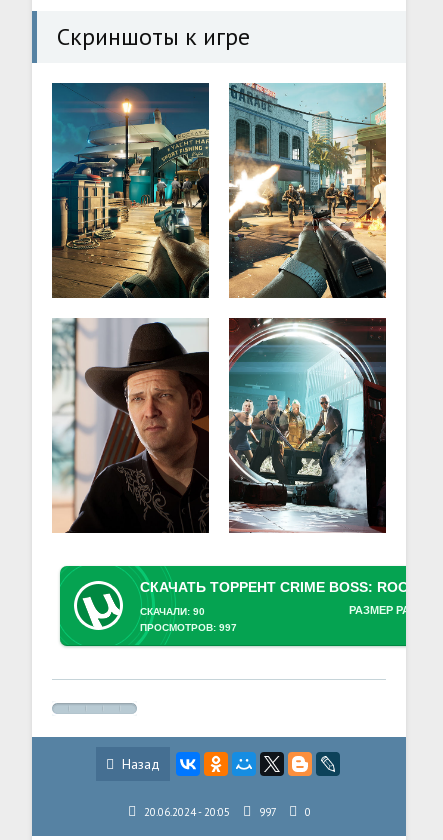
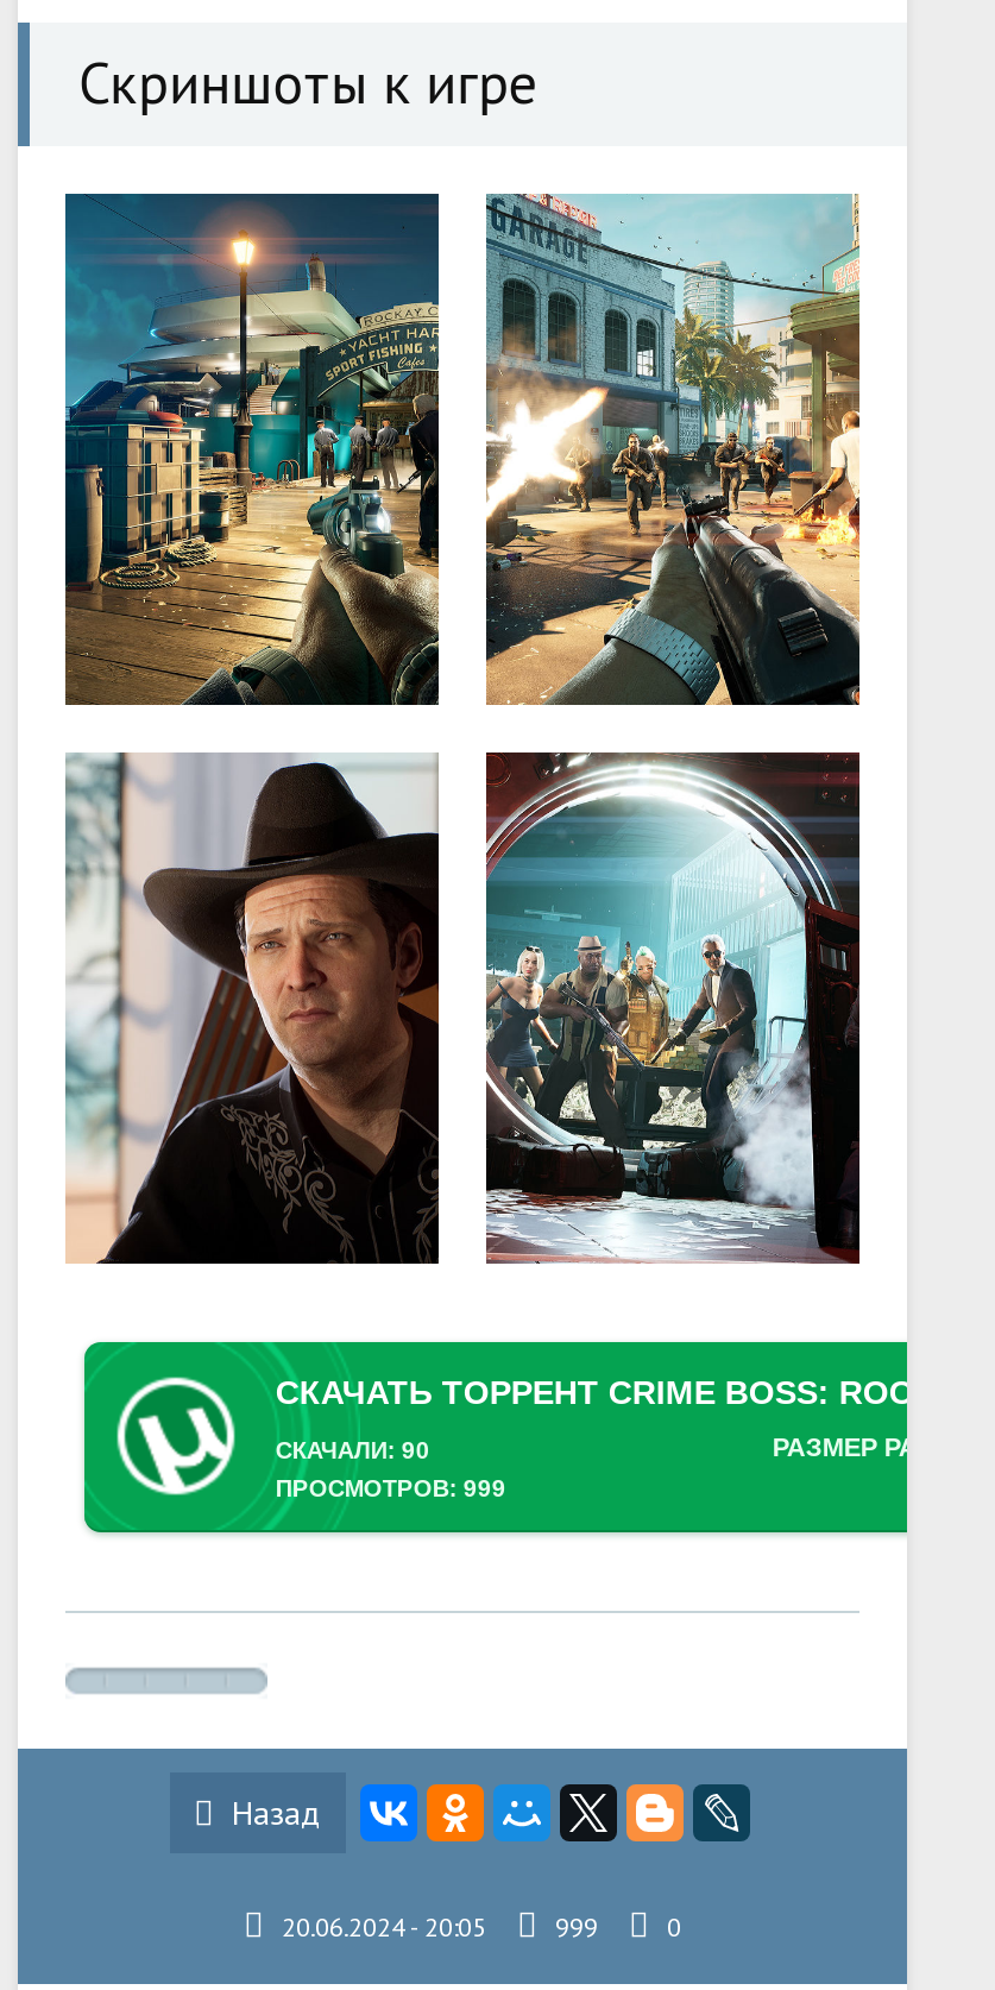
[140,622,237,633] ПРОСМОТРОВ: 997 -> [276,1475,506,1501] ПРОСМОТРОВ: 999
[140,805,310,819] 20.06.2024 - 20:05 997 0 -> [275,1910,681,1944] 20.06.2024 - 20:05 999 0

